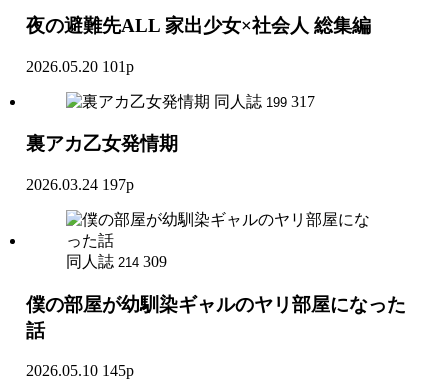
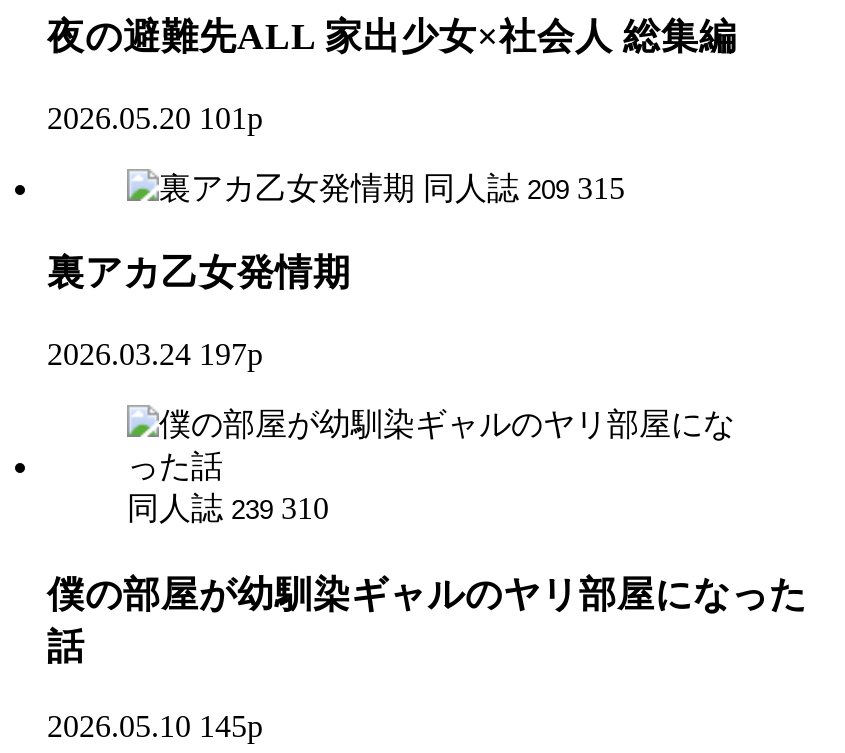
[214,92,315,109] 同人誌 199 317 -> [423,170,625,204] 同人誌 209 315
[66,253,167,270] 同人誌 214 309 -> [127,491,329,525] 同人誌 239 310

